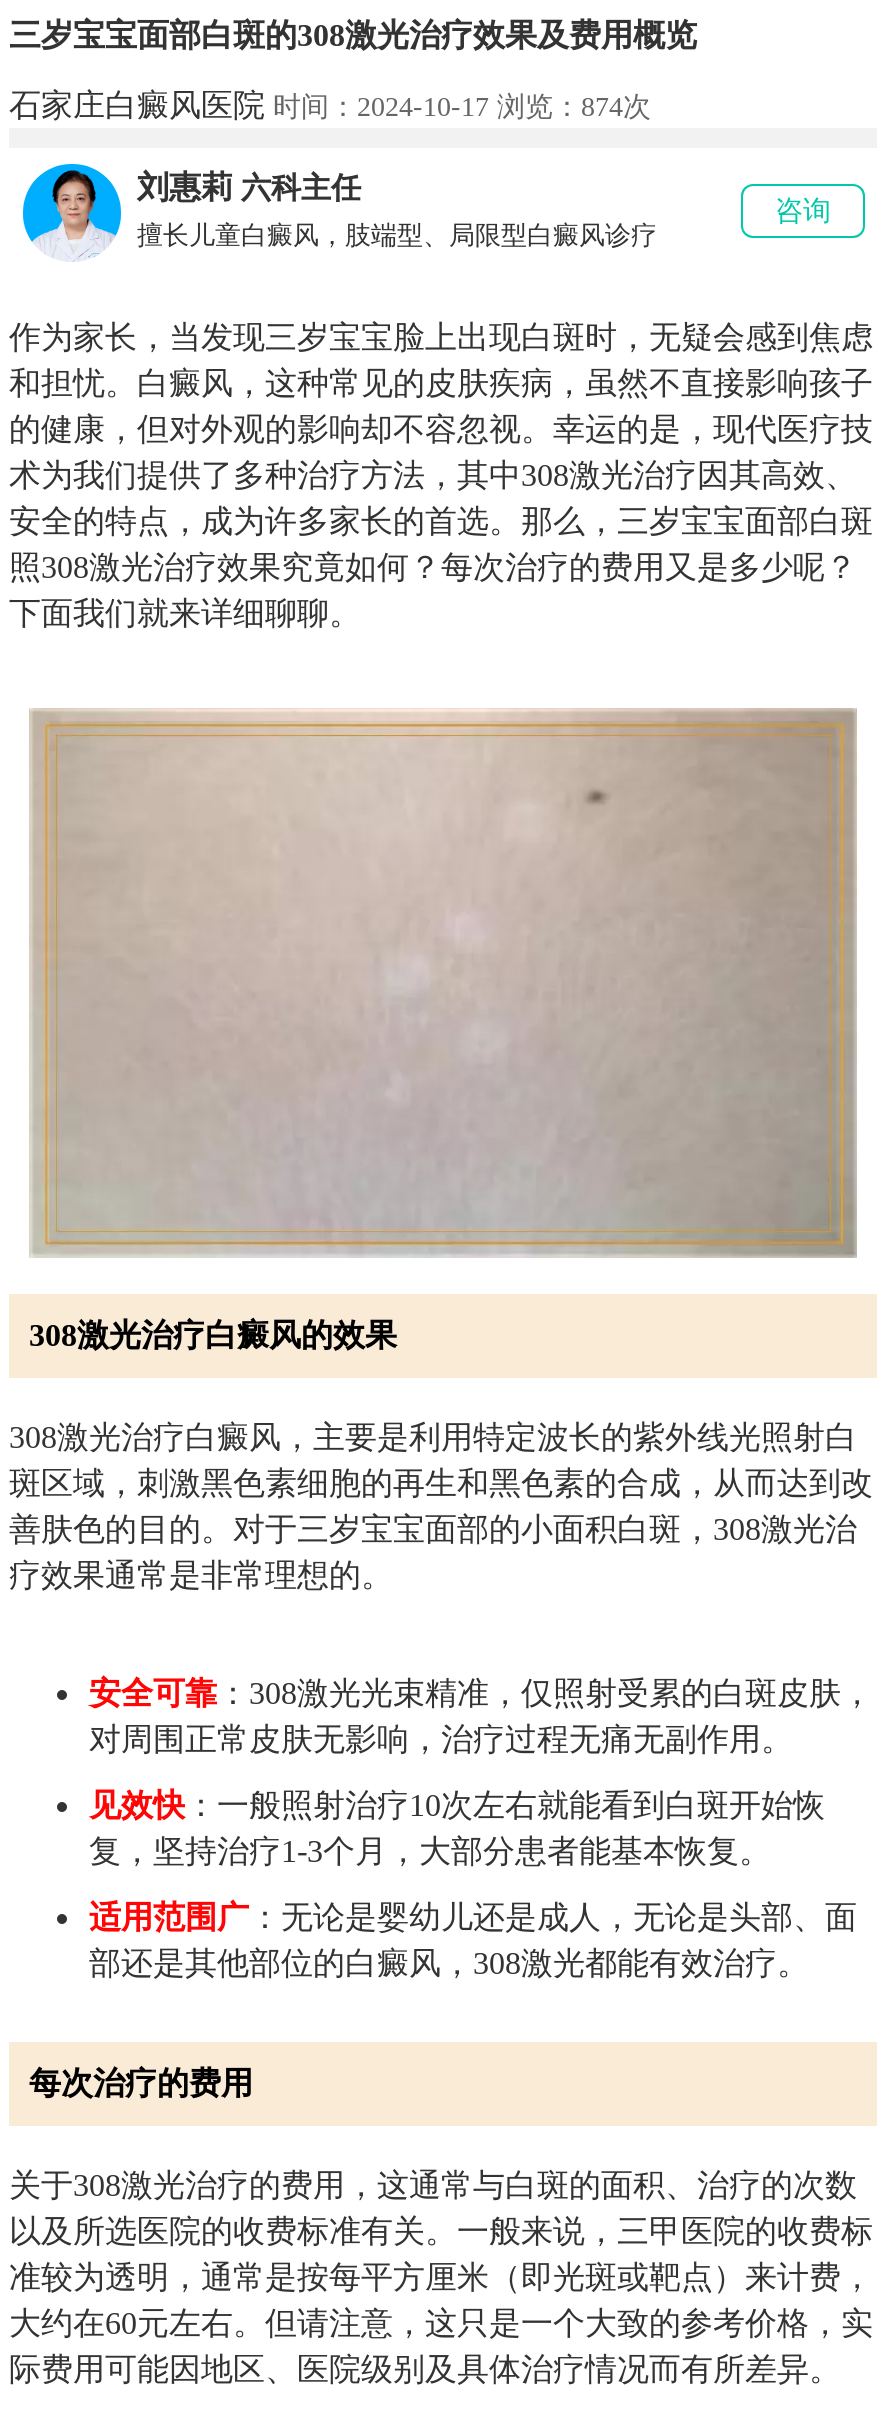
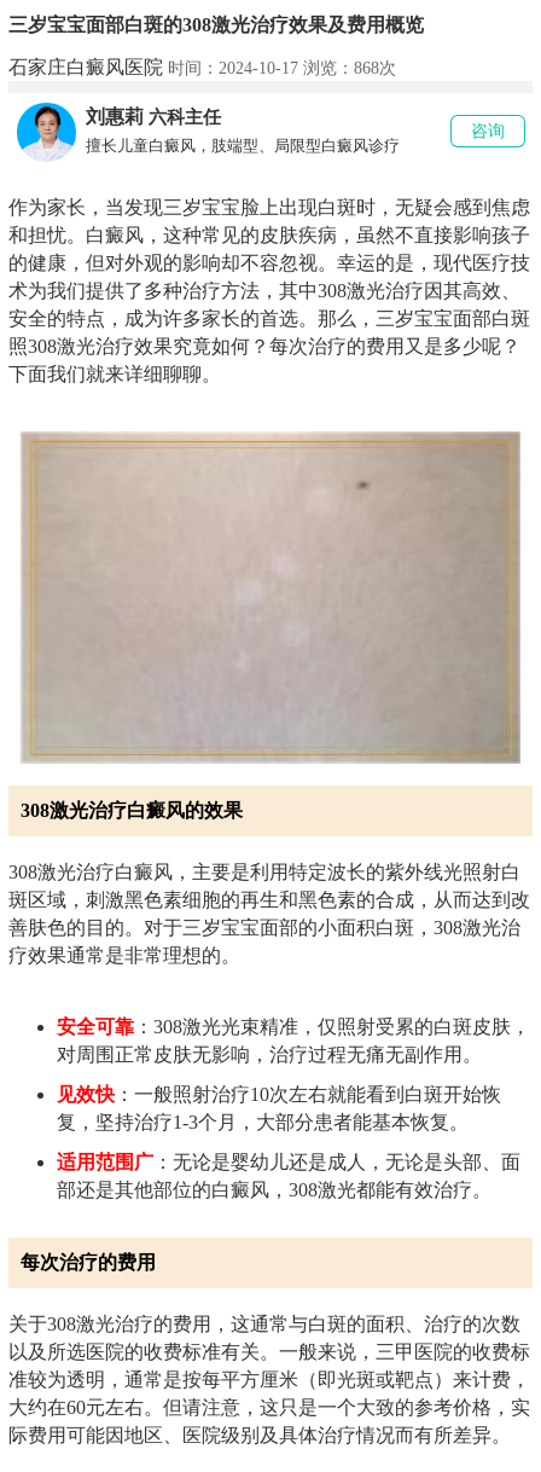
[9,88,651,122] 石家庄白癜风医院时间：2024-10-17 浏览：874次 -> [8,57,396,77] 石家庄白癜风医院时间：2024-10-17 浏览：868次

